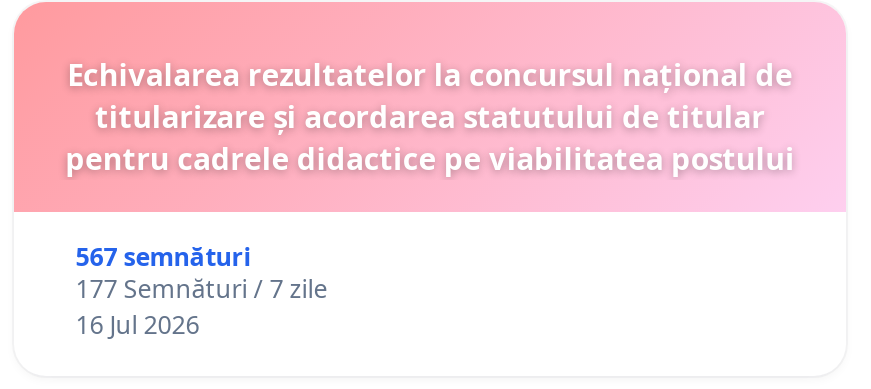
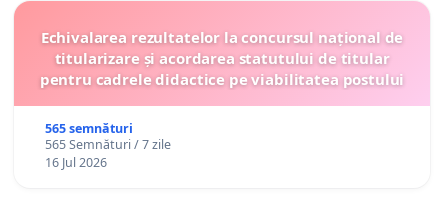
[76,240,252,274] 567 semnături -> [45,120,133,137] 565 semnături
[76,272,328,306] 177 Semnături / 7 zile -> [45,136,171,153] 565 Semnături / 7 zile

